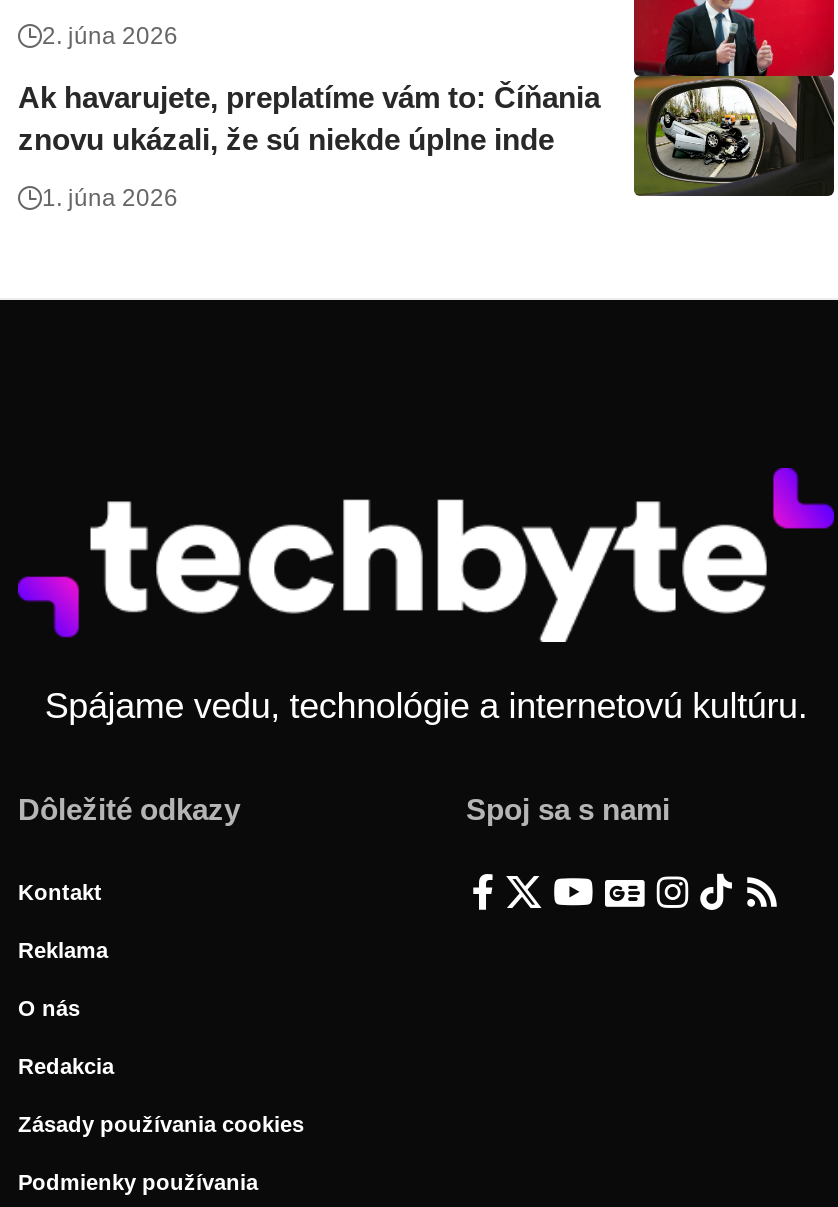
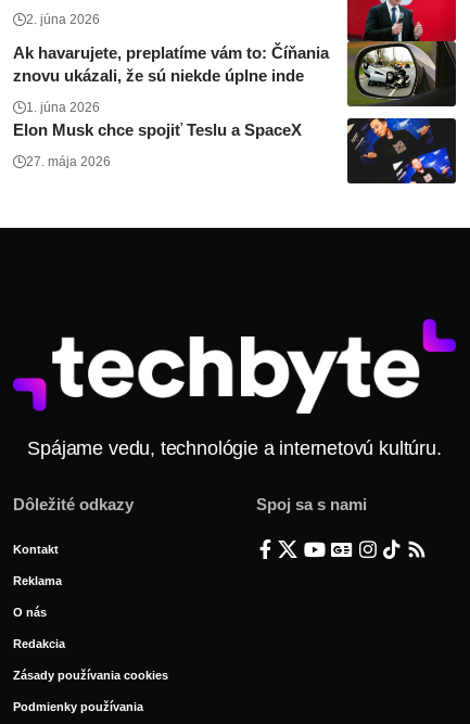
none -> [13,120,302,169] Elon Musk chce spojiť Teslu a SpaceX | 27. mája 2026
none -> [346,117,457,185] [image]

